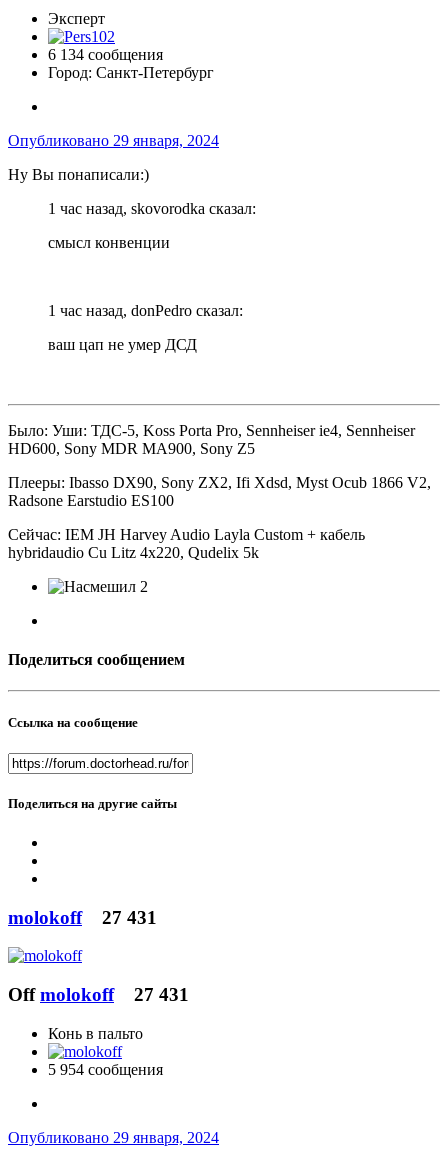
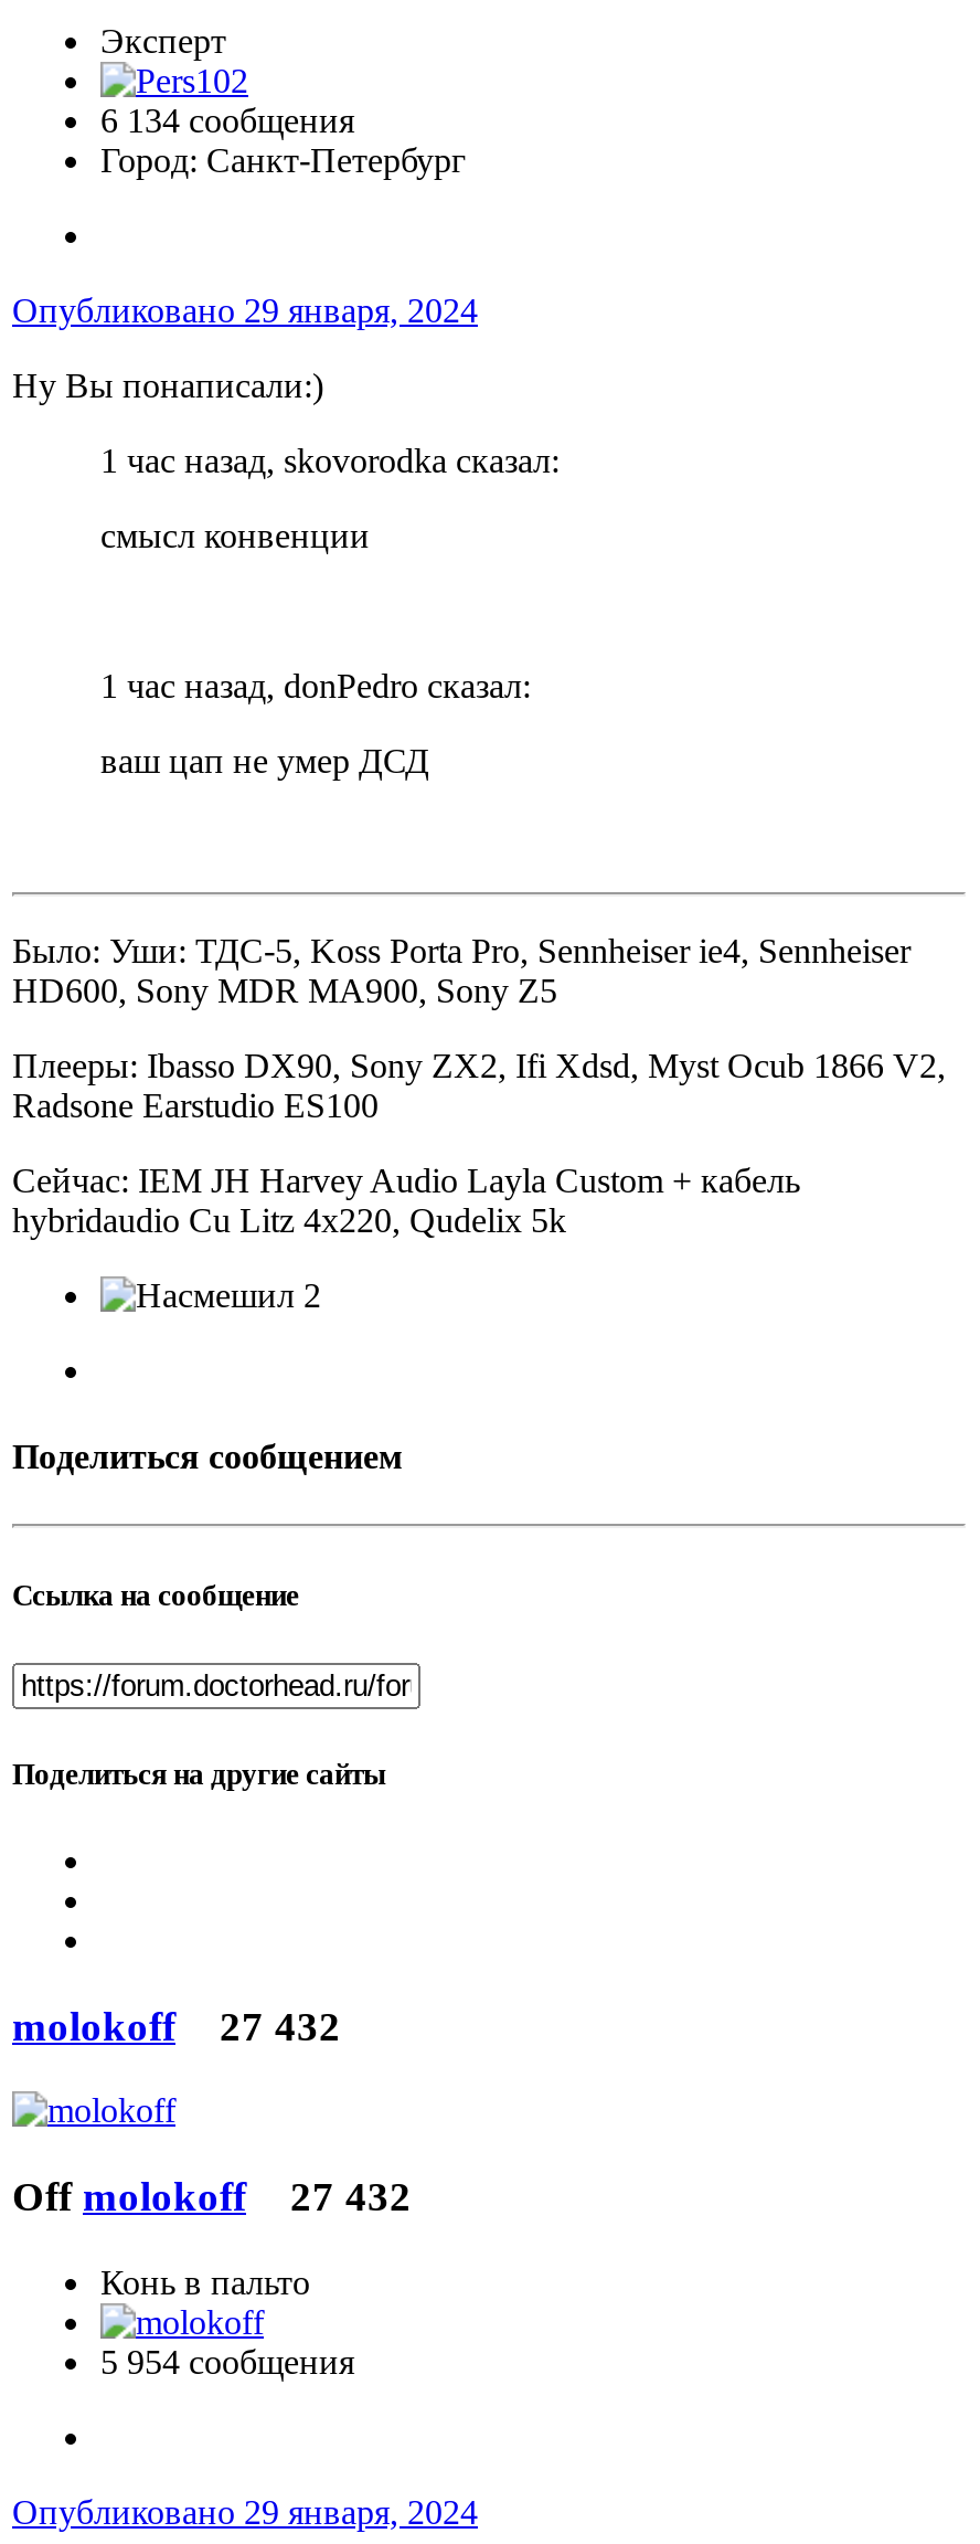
[8,907,157,928] molokoff 27 431 -> [12,2003,341,2049] molokoff 27 432
[8,984,189,1005] Off molokoff 27 431 -> [12,2173,412,2220] Off molokoff 27 432

